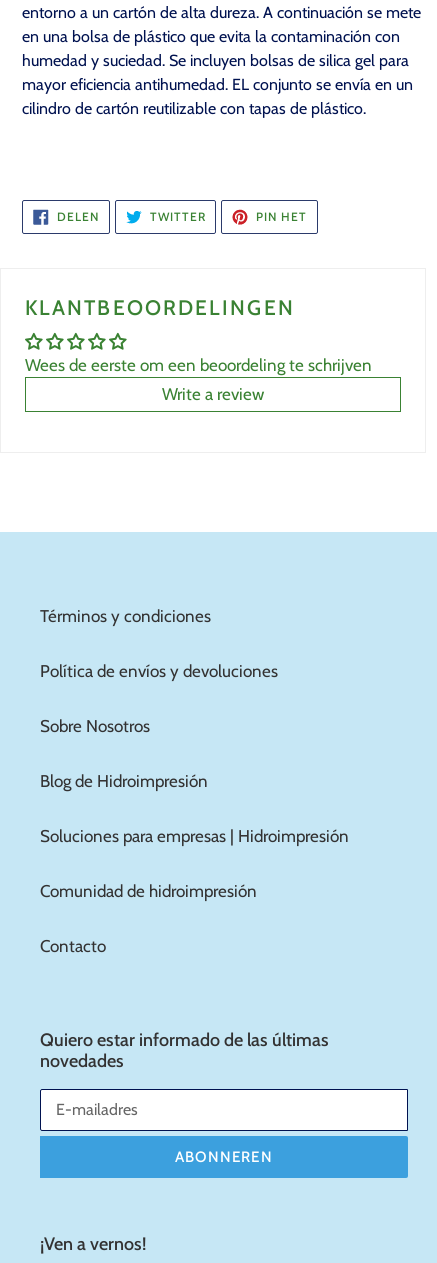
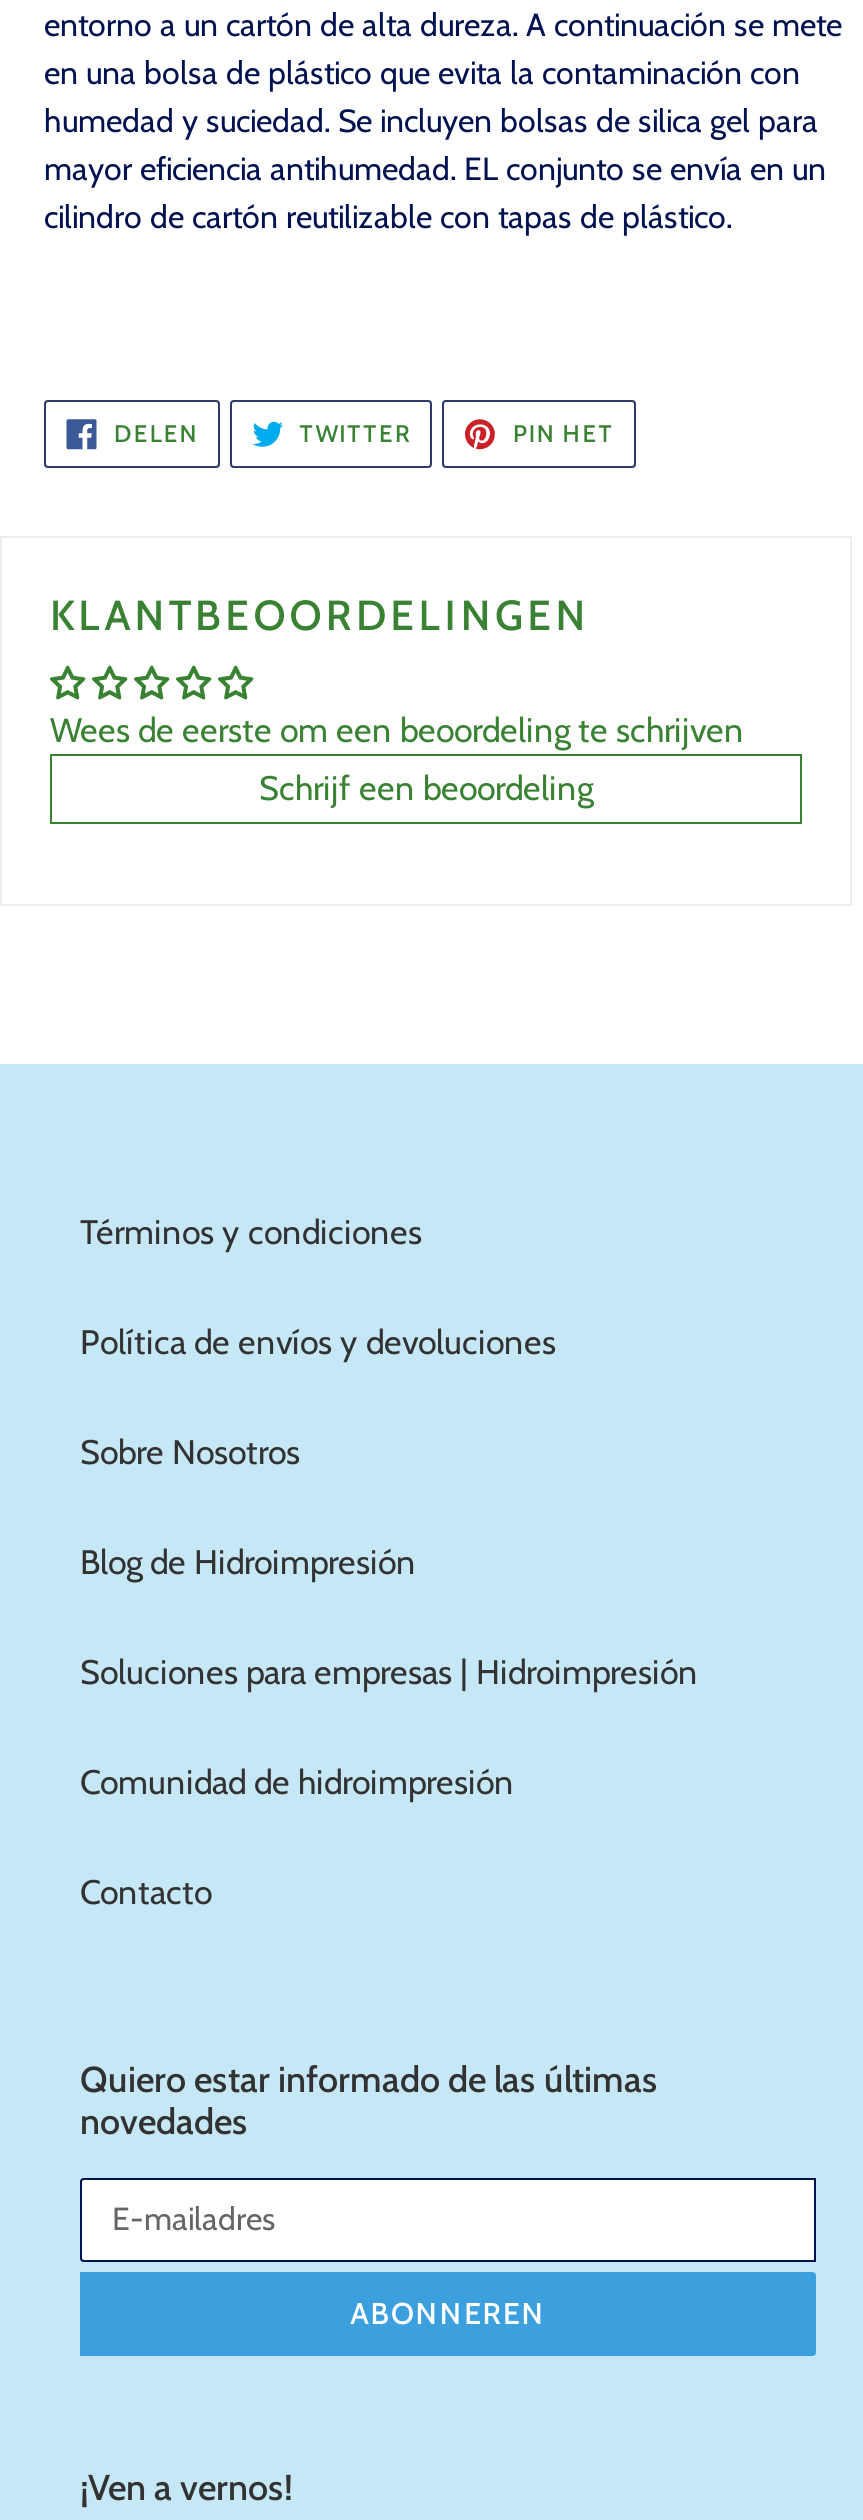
[162,384,264,404] Write a review -> [259,767,593,807] Schrijf een beoordeling

